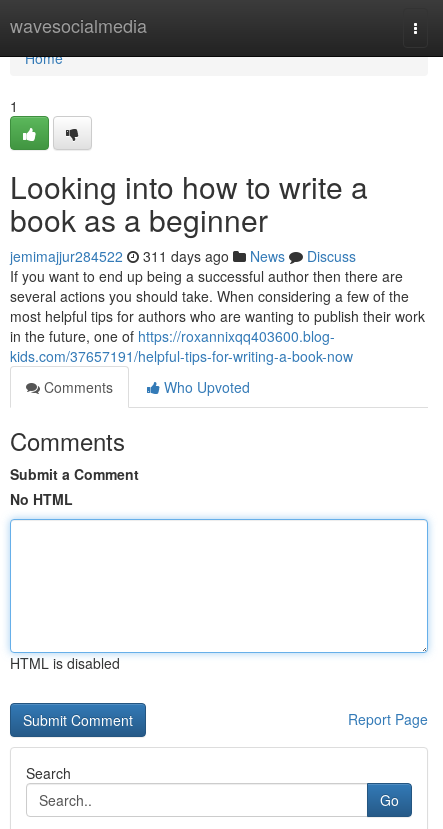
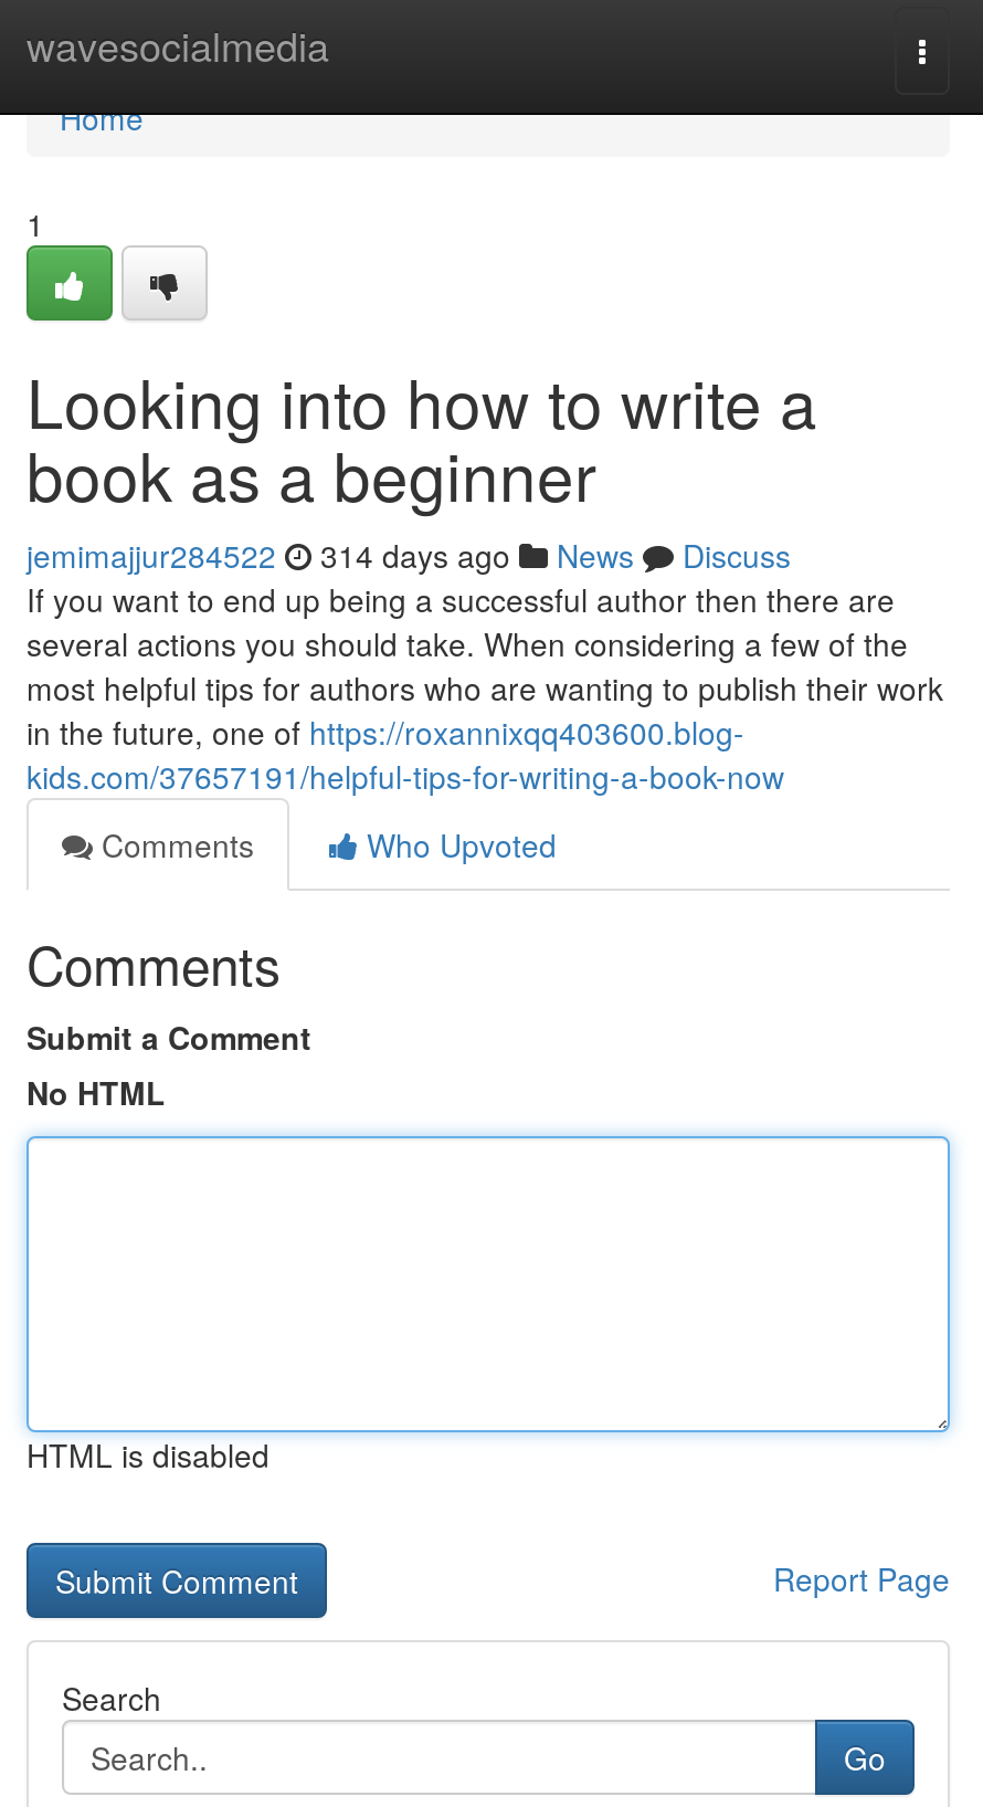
[10,246,356,266] jemimajjur284522 311 days ago News Discuss -> [27,533,791,577] jemimajjur284522 314 days ago News Discuss

